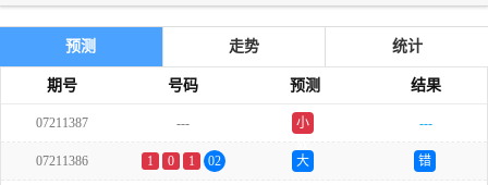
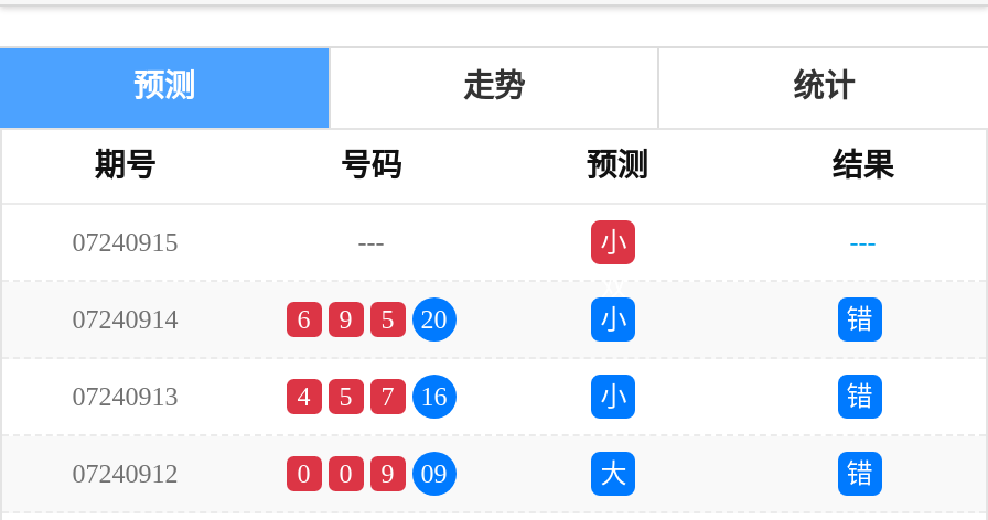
[36,115,88,131] 07211387 -> [72,227,178,258] 07240915
[36,153,153,169] 07211386 | 1 -> [72,304,873,489] 07240914 | 6 | 9 | 5 | 20 | 小 | 错 | 07240913 | 4 | 5 | 7 | 16 | 小 | 错 | 07240912
[188,153,221,169] 1 | 02 -> [339,458,447,489] 0 | 9 | 09

